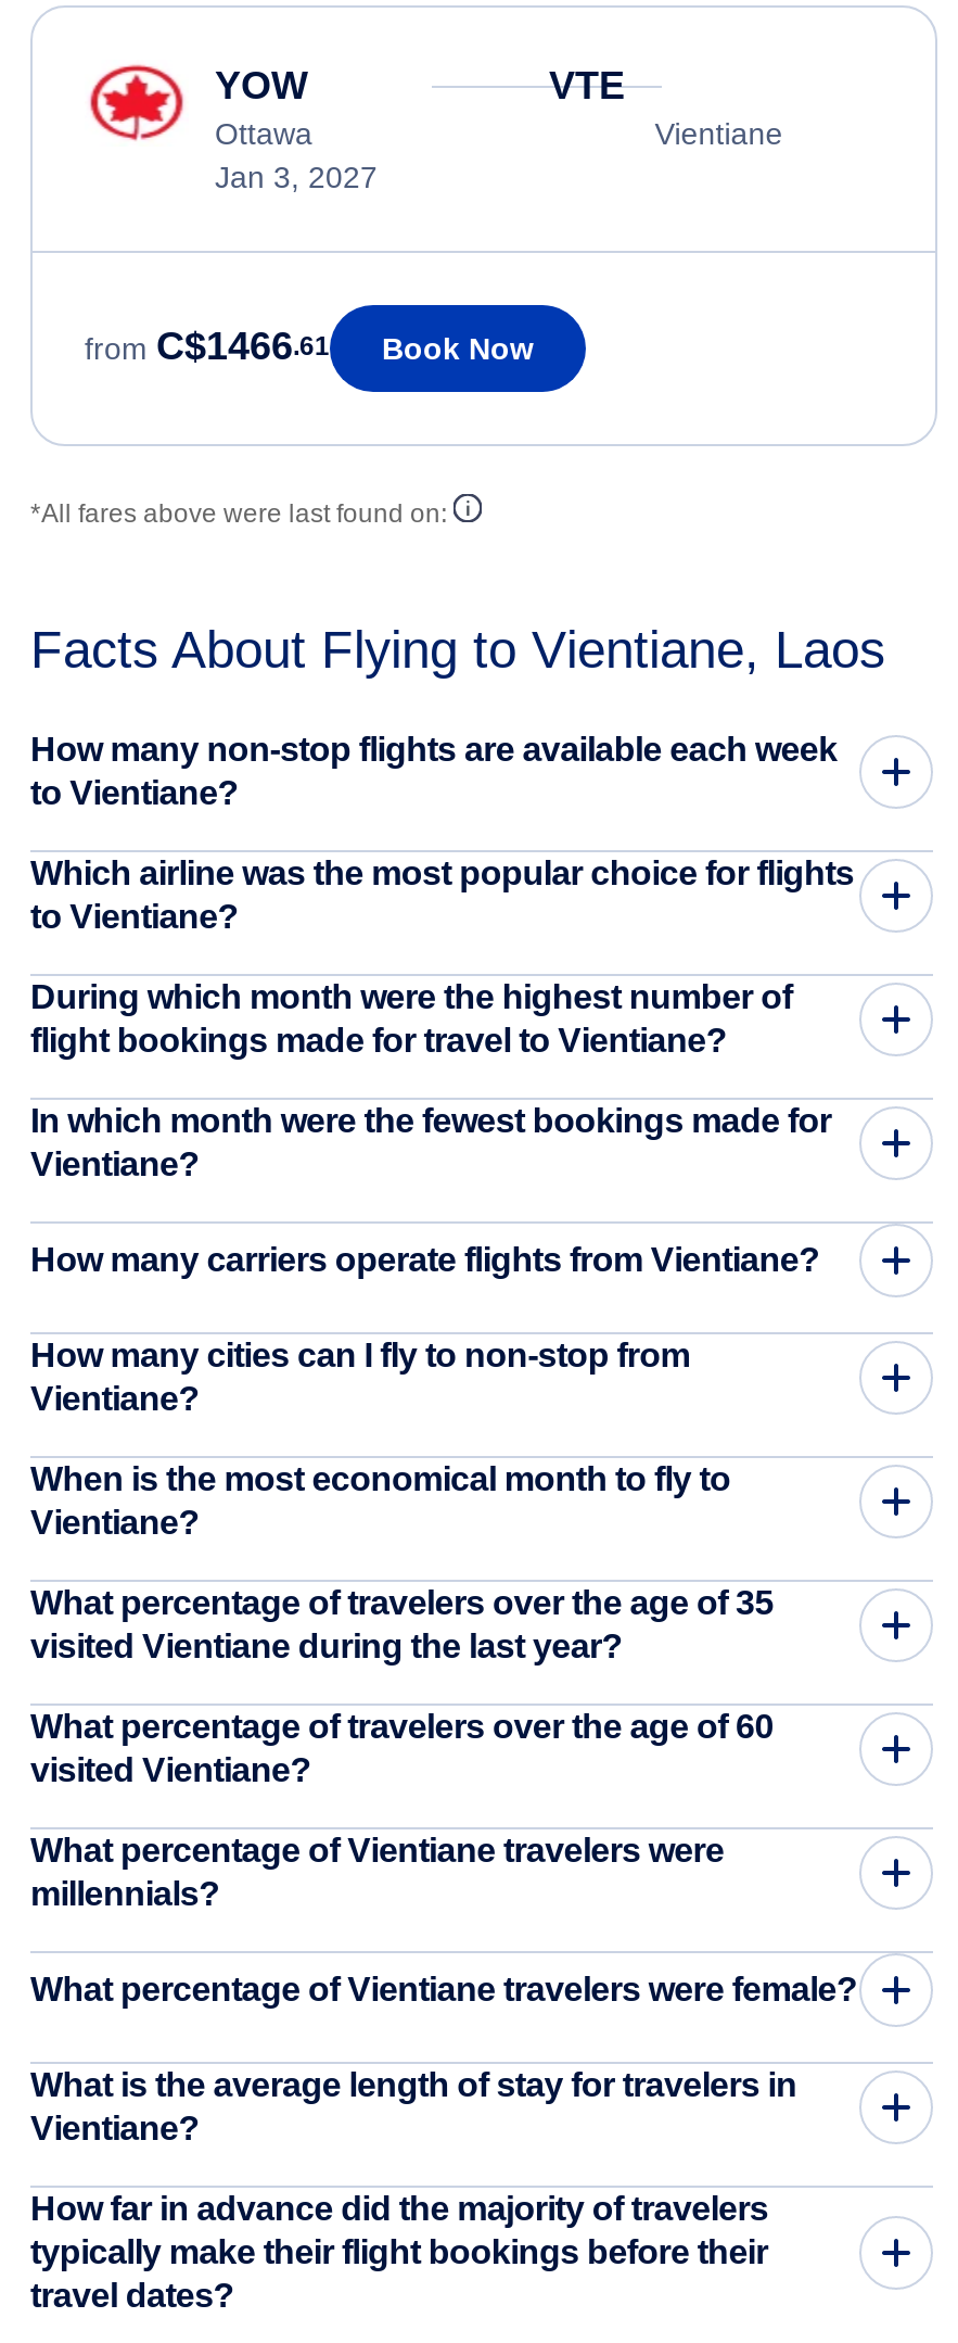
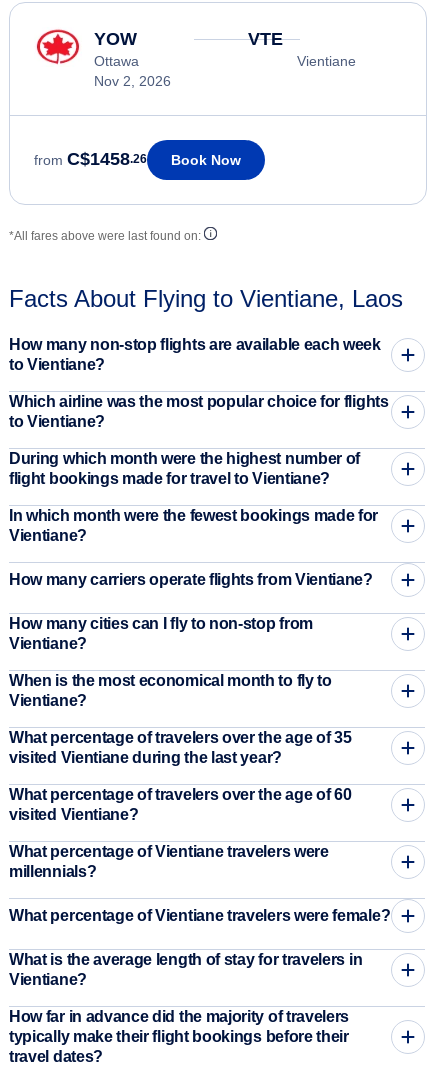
[215,160,378,194] Jan 3, 2027 -> [94,73,171,89] Nov 2, 2026
[85,326,534,369] from C$1466.61 Book Now -> [34,149,241,169] from C$1458.26 Book Now

